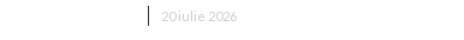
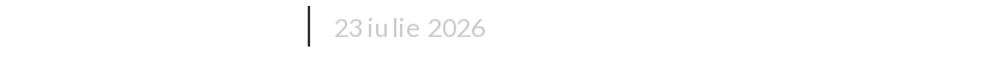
[161,8,237,24] 20 iulie 2026 -> [334,11,485,42] 23 iulie 2026

